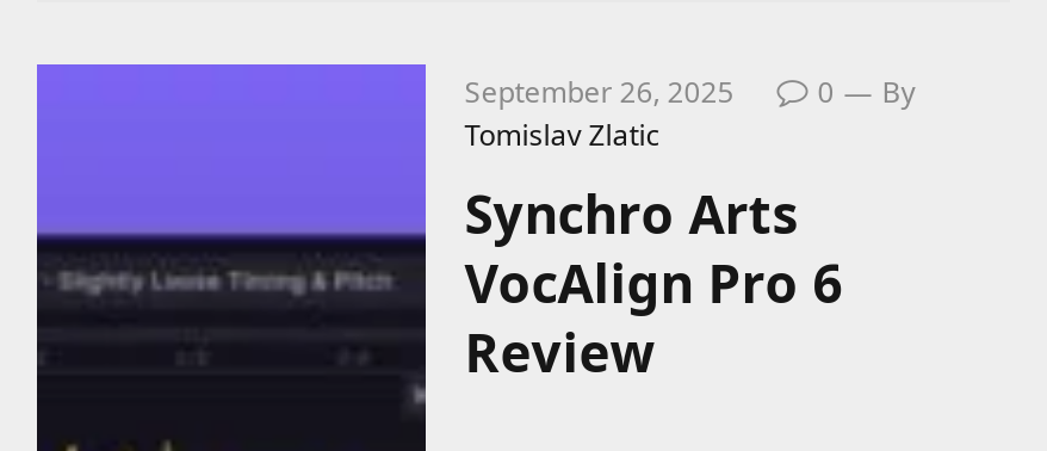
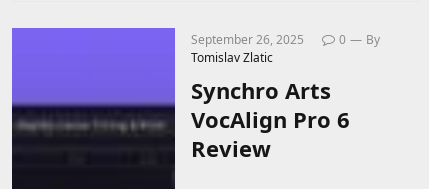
[35,231,428,315] [image] -> [11,98,176,134] [image]

